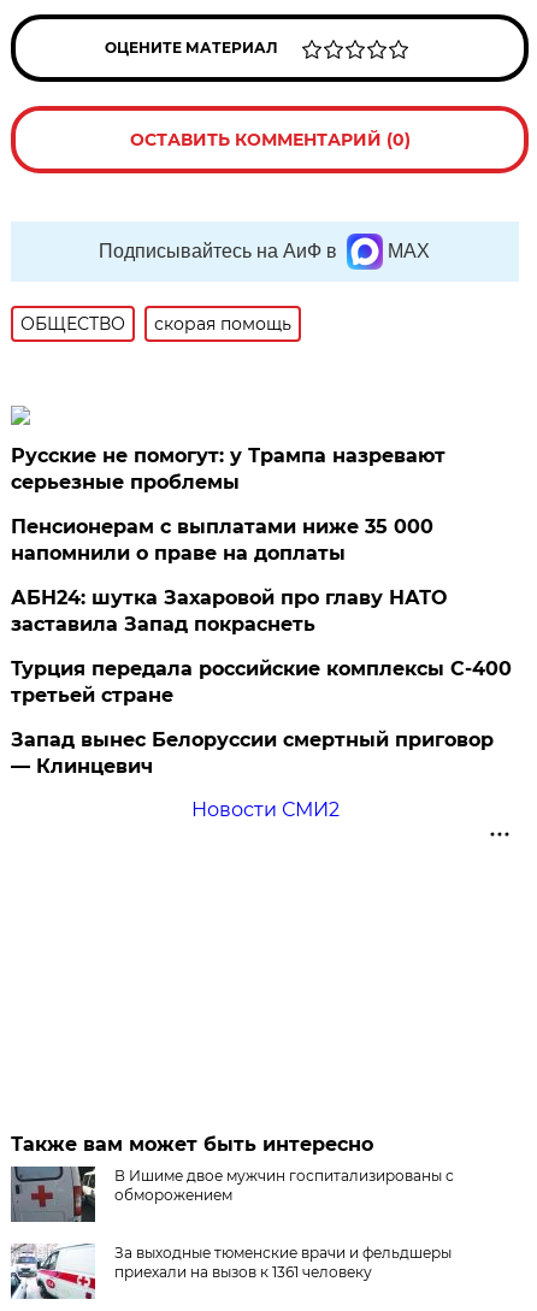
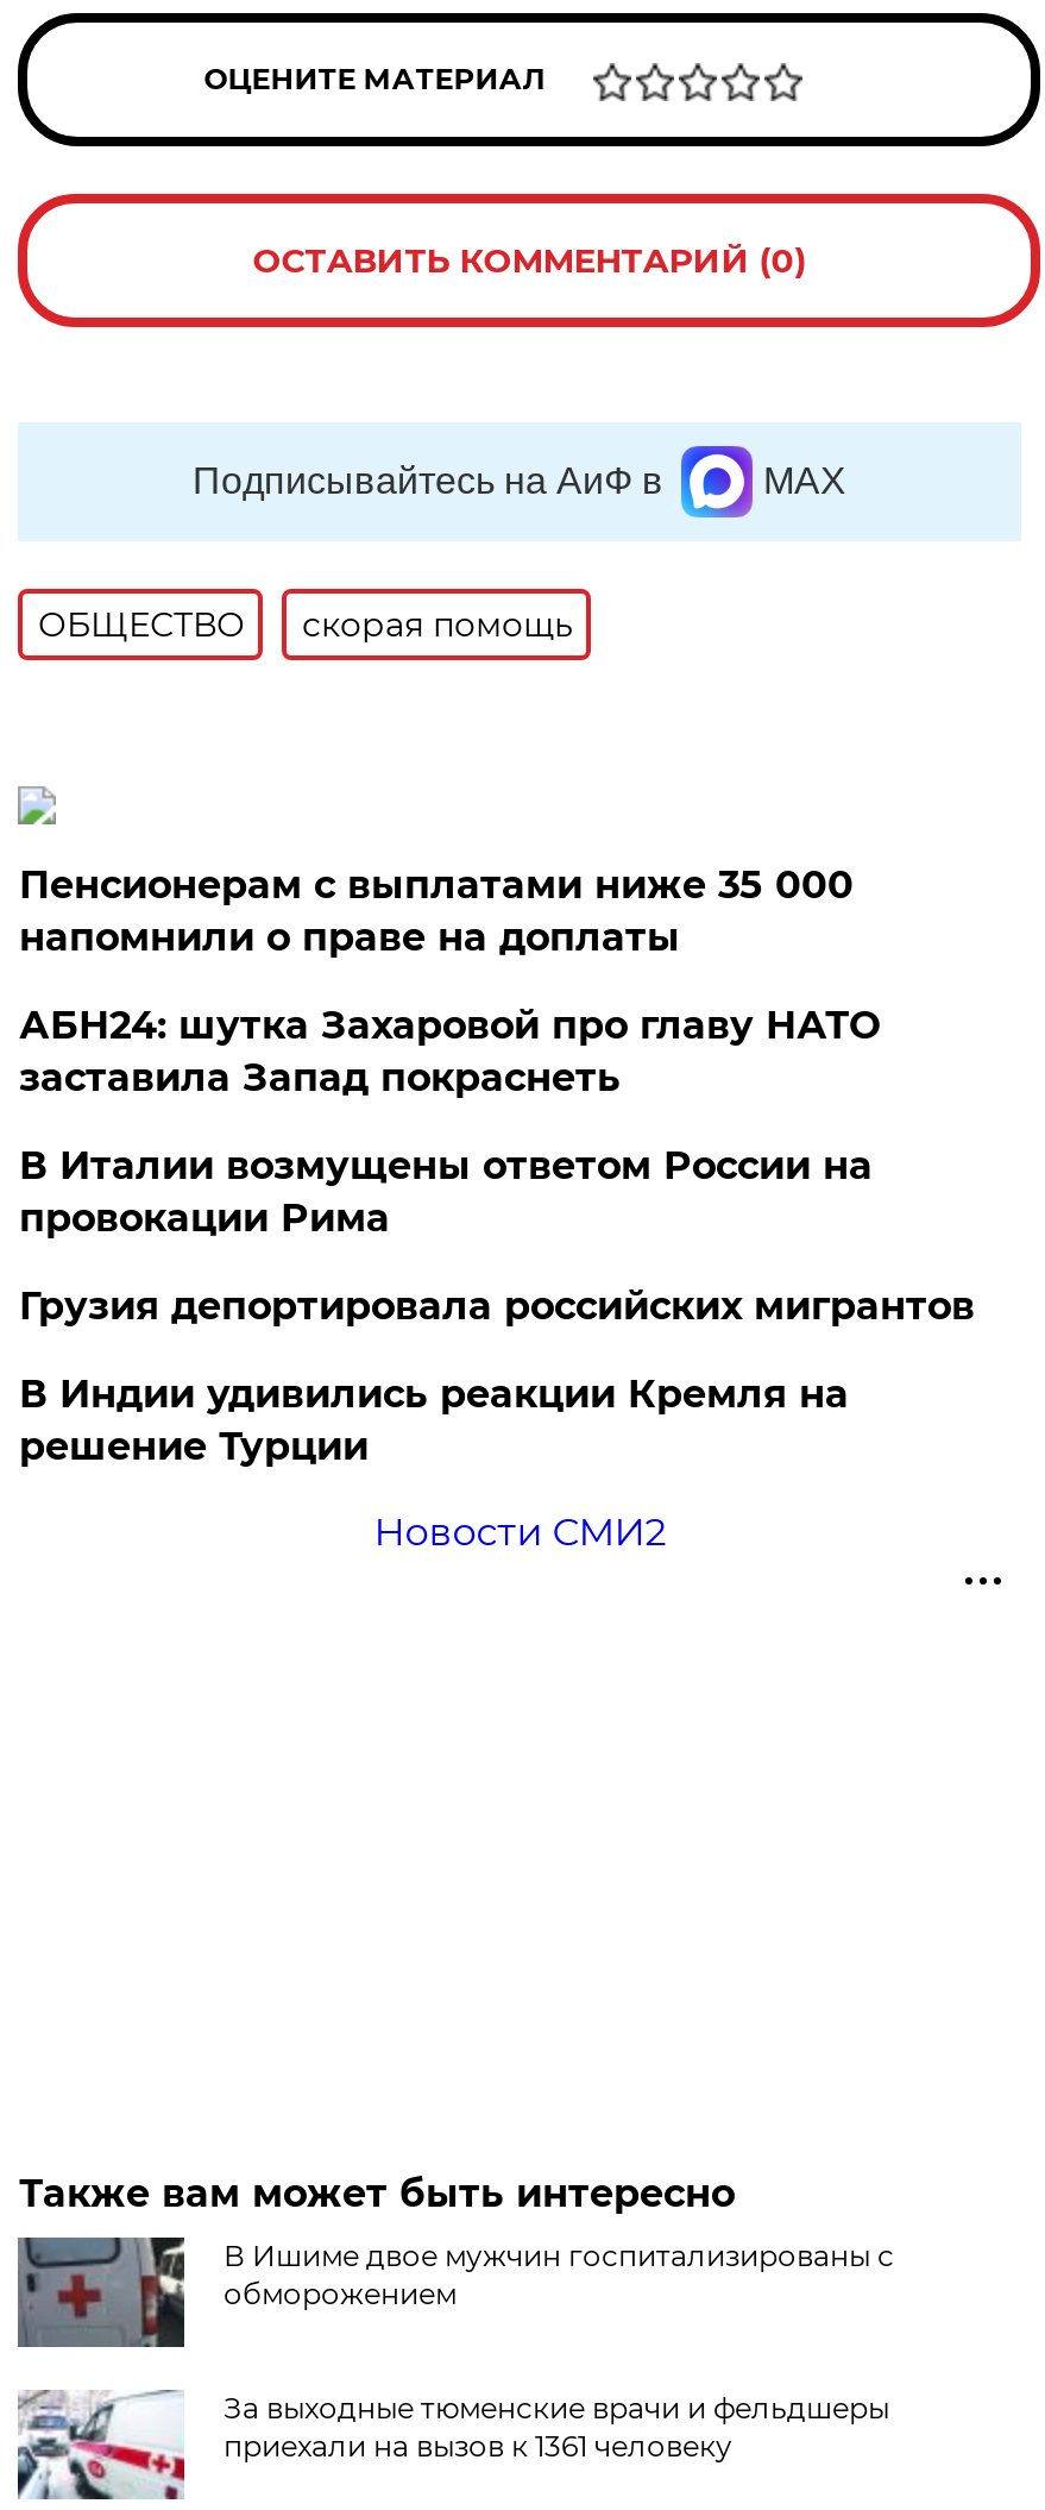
[11,444,446,494] Русские не помогут: у Трампа назревают | серьезные проблемы -> none
moved [11,515,447,636] -> [19,863,880,1101]: Пенсионерам с выплатами ниже 35 000 | напомнили о праве на доплаты | АБН24: шутка Захаровой про главу НАТО | заставила Запад покраснеть
[11,658,512,778] Турция передала российские комплексы С-400 | третьей стране | Запад вынес Белоруссии смертный приговор | — Клинцевич -> [19,1144,975,1470] В Италии возмущены ответом России на | провокации Рима | Грузия депортировала российских мигрантов | В Индии удивились реакции Кремля на | решение Турции

